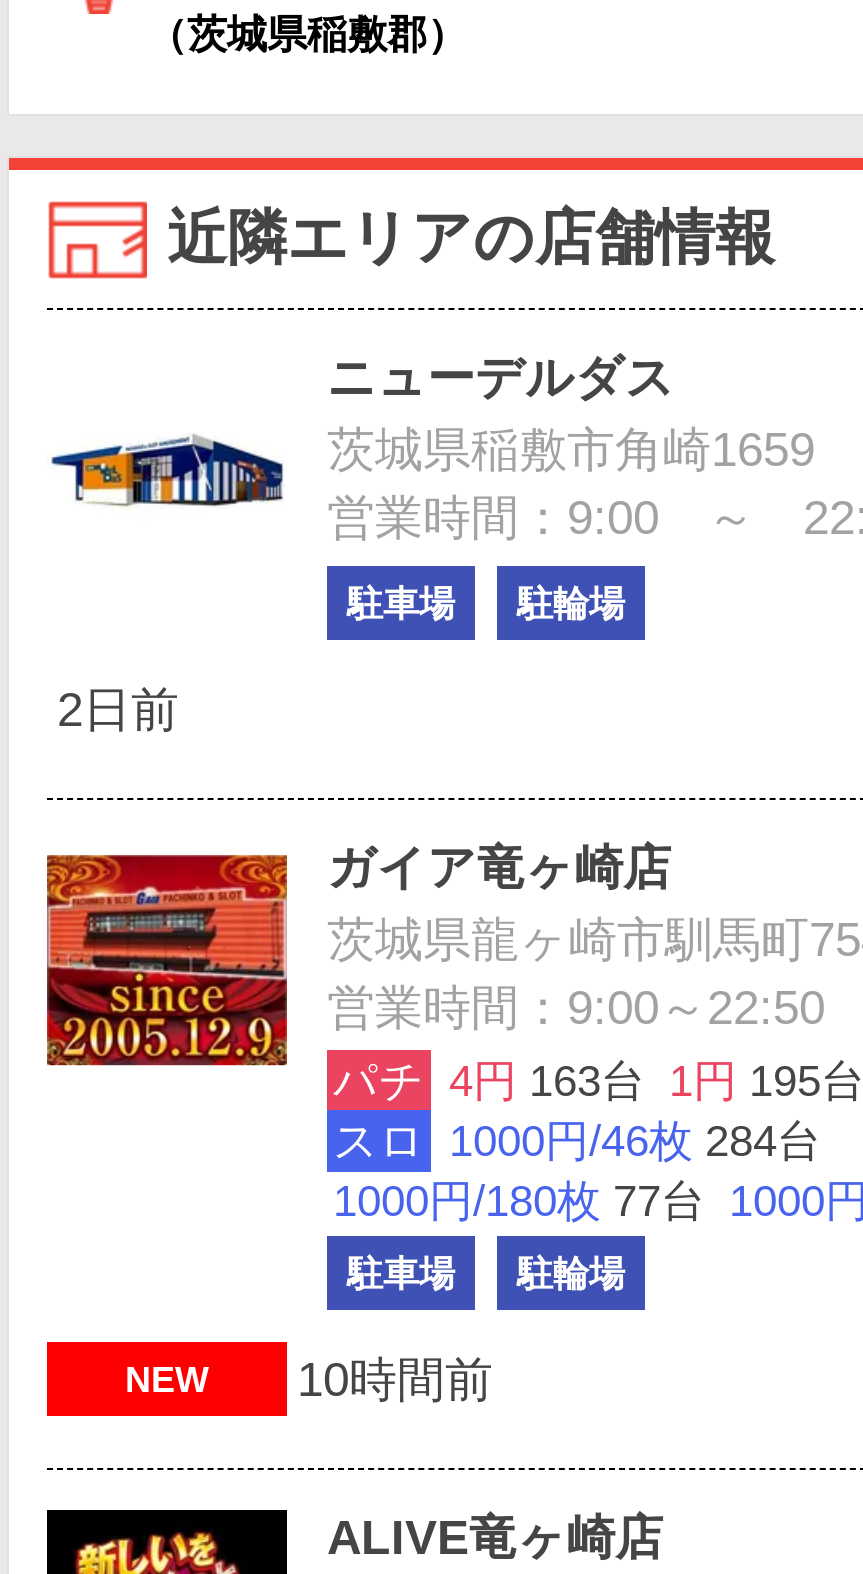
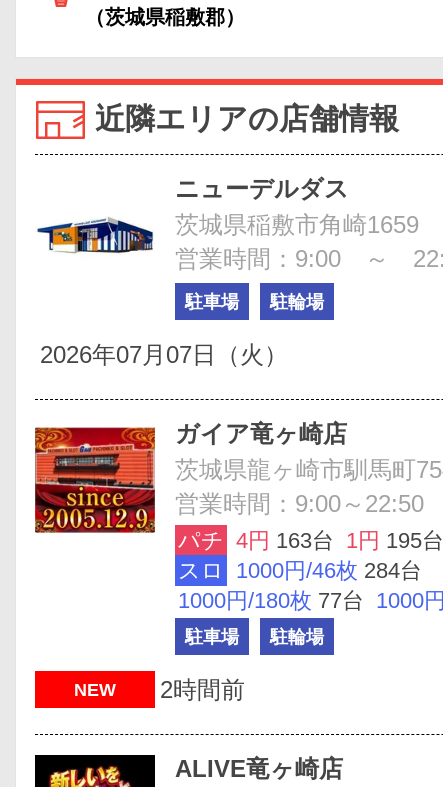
[57,681,179,735] 2日前 -> [40,340,288,367] 2026年07月07日（火）
[297,1351,493,1405] 10時間前 -> [160,675,245,702] 2時間前

